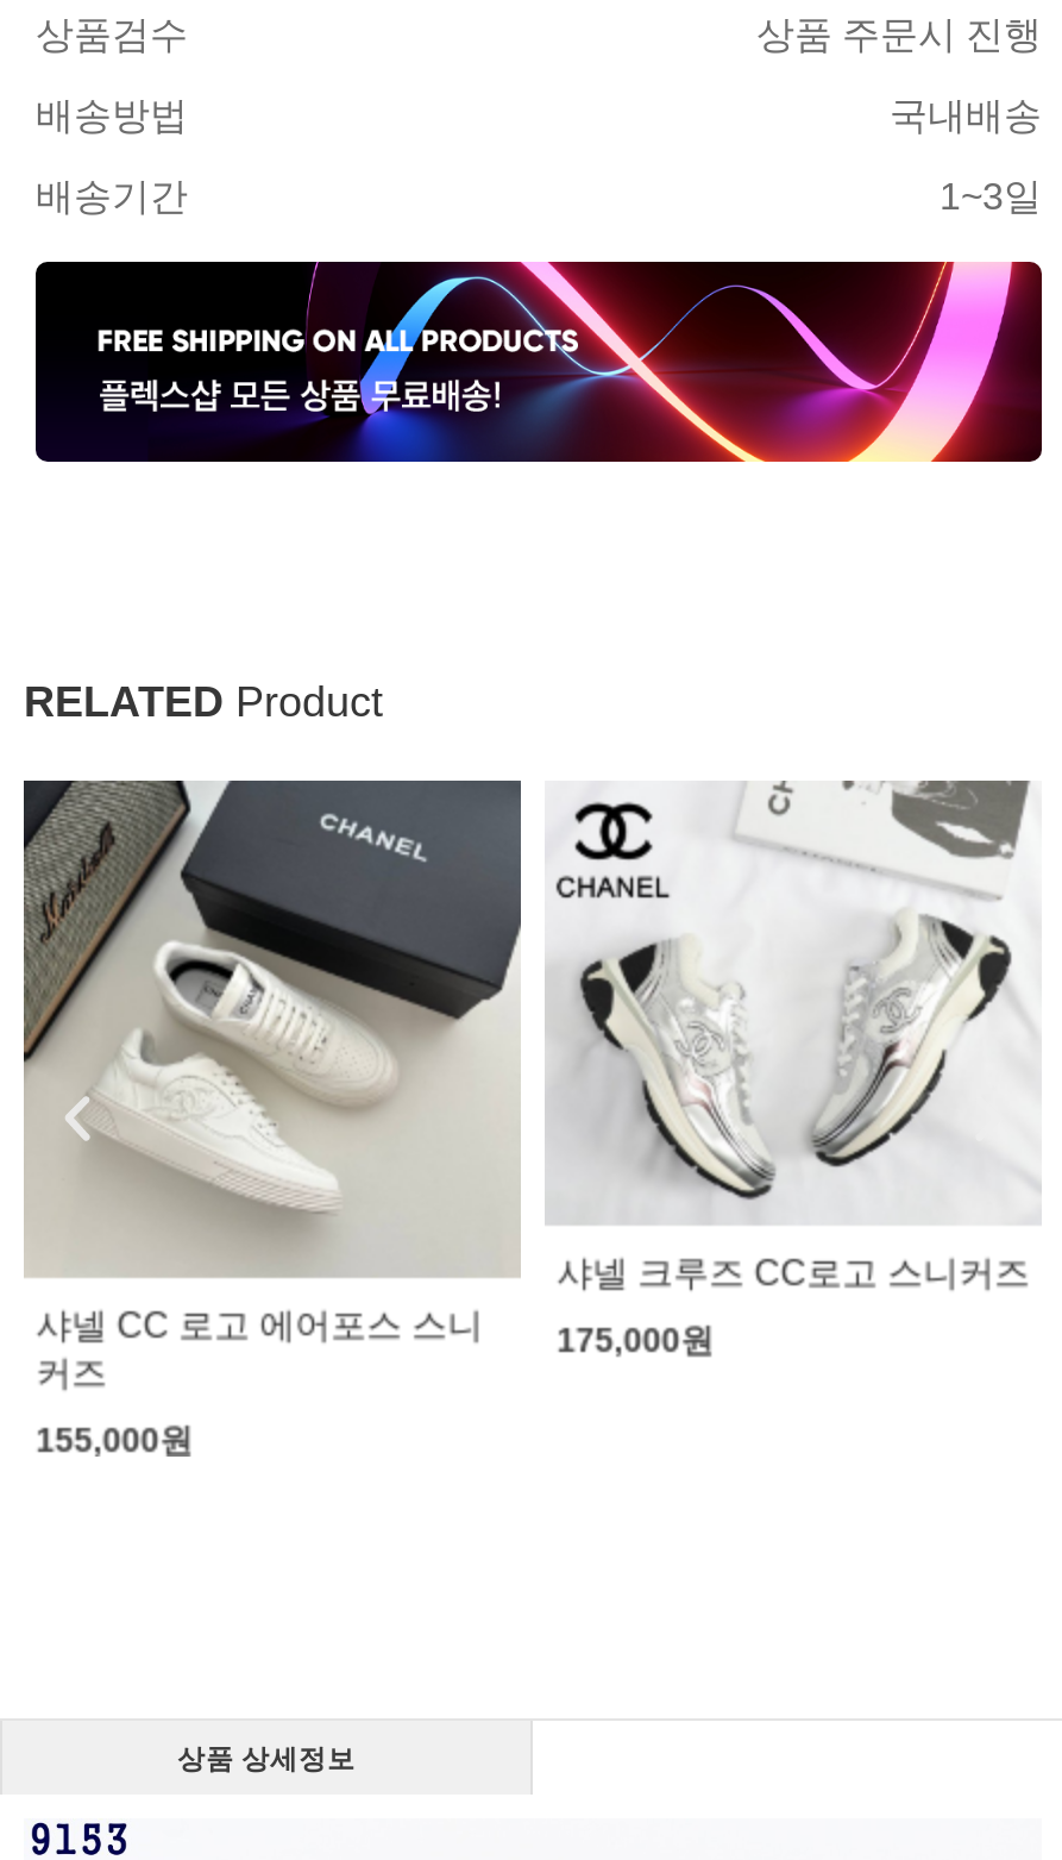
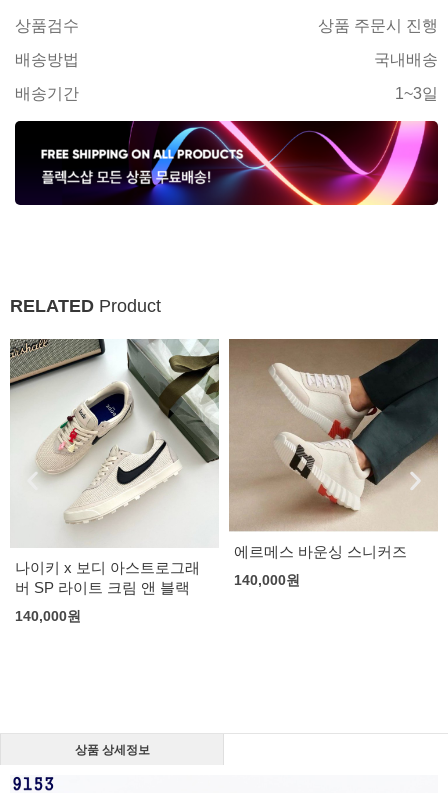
[21,778,521,1393] [image] | 샤넬 CC 로고 에어포스 스니 | 커즈 -> [10,339,220,596] [image] | 나이키 x 보디 아스트로그래 | 버 SP 라이트 크림 앤 블랙
[545,781,1042,1292] [image] | 샤넬 크루즈 CC로고 스니커즈 -> [228,338,439,560] [image] | 에르메스 바운싱 스니커즈
[557,1323,714,1358] 175,000원 -> [234,573,300,588] 140,000원
[36,1424,193,1459] 155,000원 -> [15,609,81,624] 140,000원

